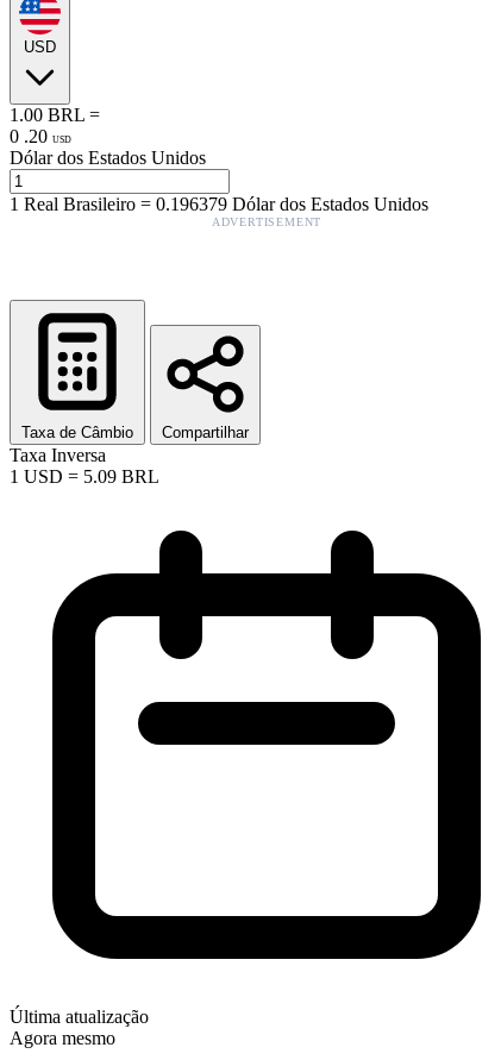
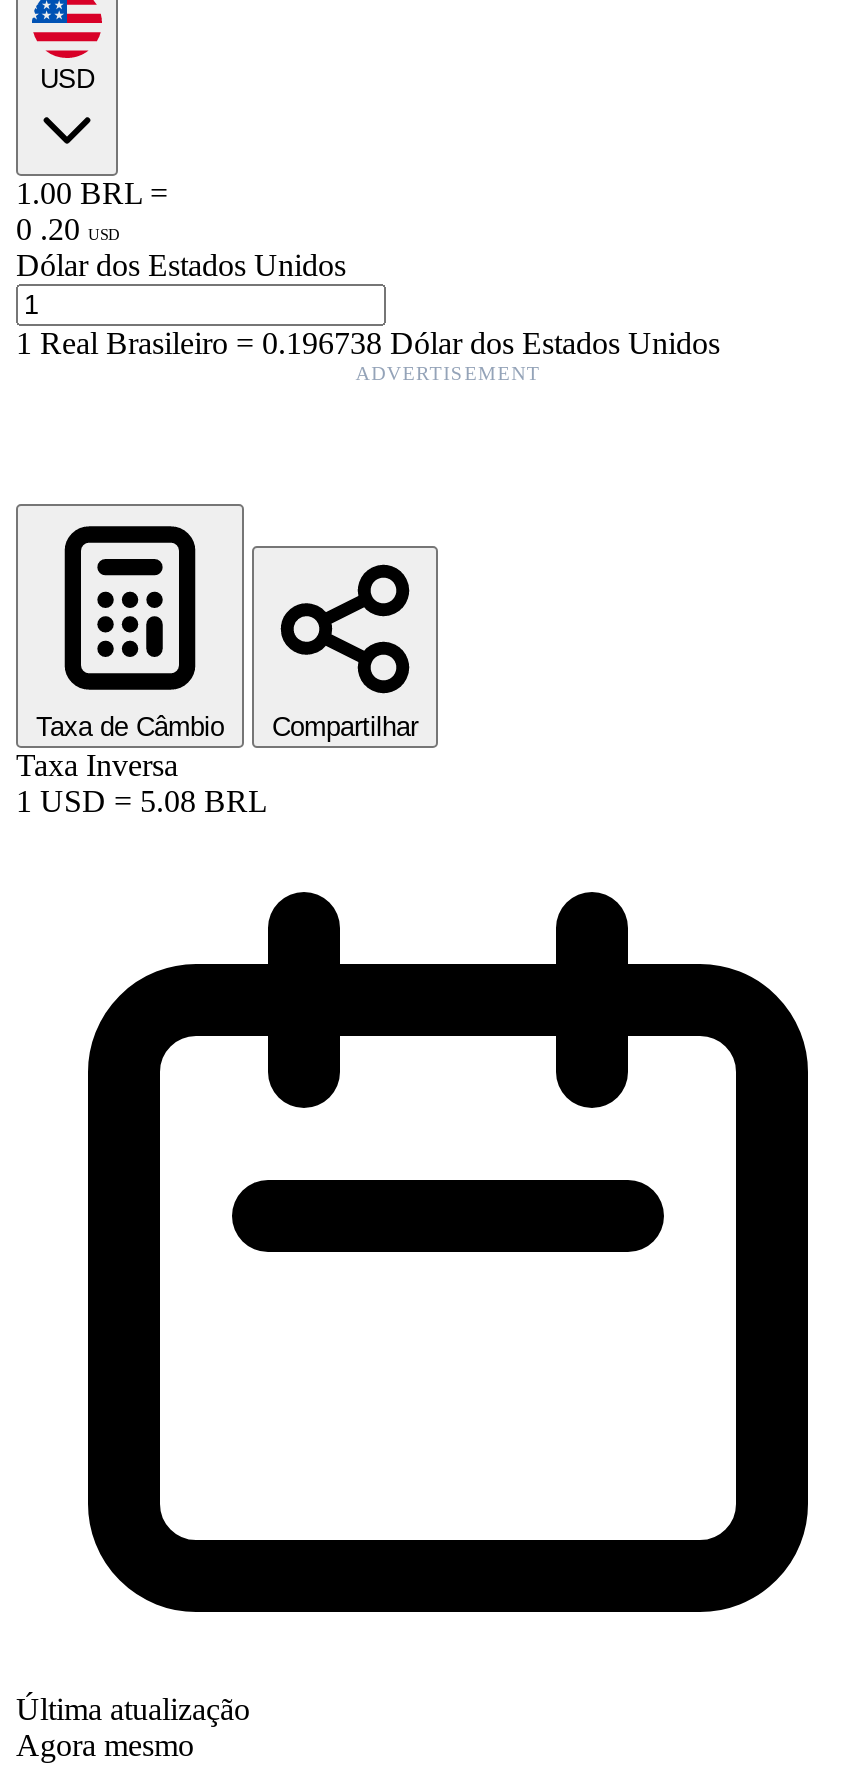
[10,194,428,214] 1Real Brasileiro=0.196379 Dólar dos Estados Unidos -> [16,326,720,360] 1Real Brasileiro=0.196738 Dólar dos Estados Unidos
[10,466,159,486] 1 USD = 5.09 BRL -> [16,784,268,818] 1 USD = 5.08 BRL

